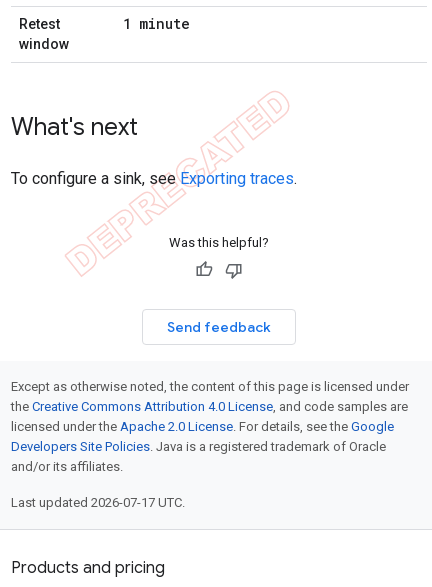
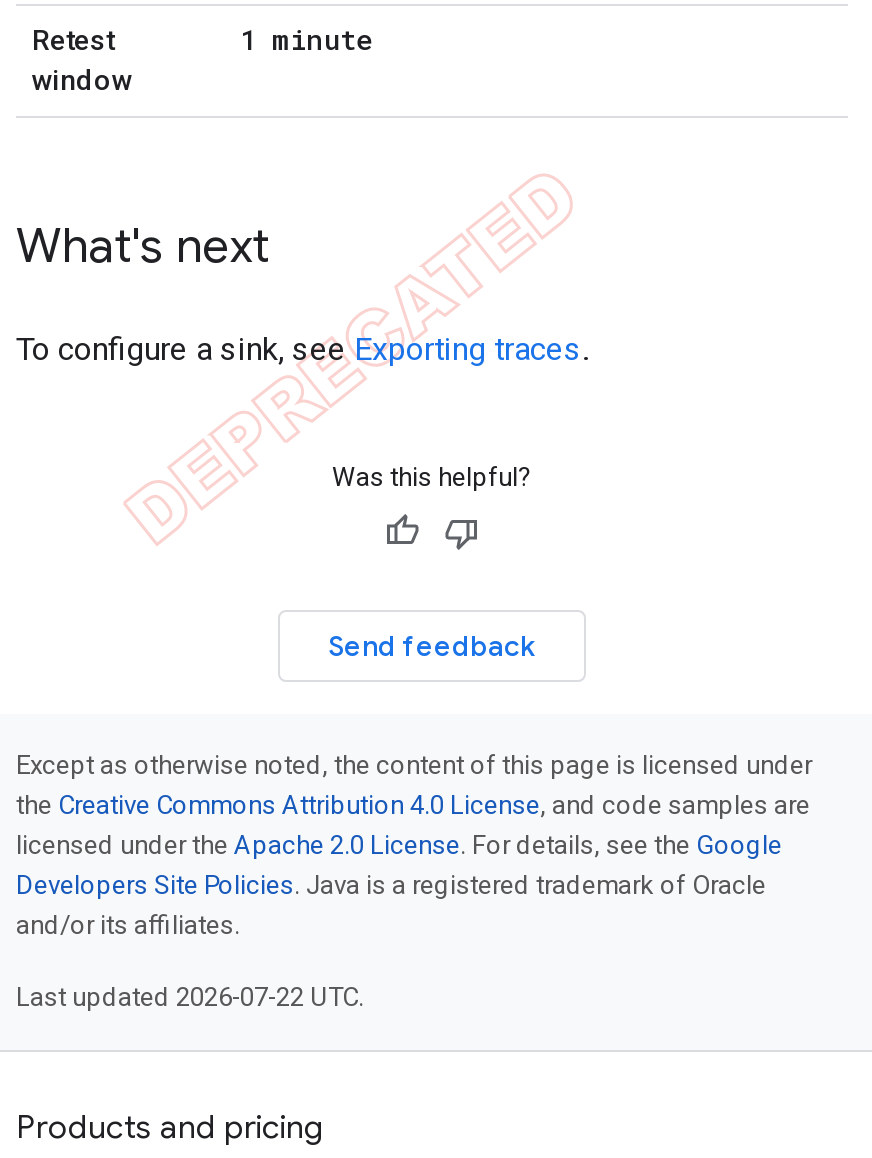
[11,495,185,510] Last updated 2026-07-17 UTC. -> [16,982,364,1012] Last updated 2026-07-22 UTC.

